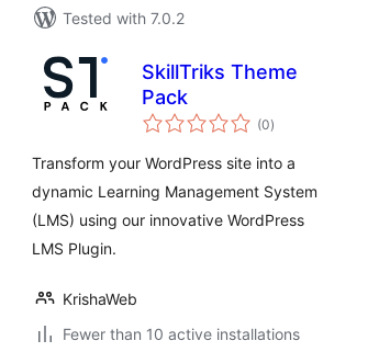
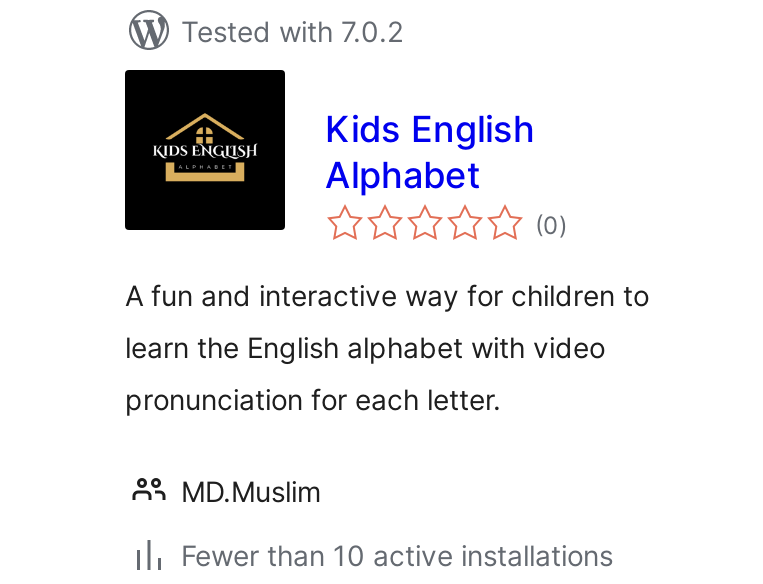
[32,39,298,127] [image] | SkillTriks Theme | Pack -> [123,68,535,232] [image] | Kids English | Alphabet
[32,154,317,308] Transform your WordPress site into a | dynamic Learning Management System | (LMS) using our innovative WordPress | LMS Plugin. | KrishaWeb -> [125,278,649,508] A fun and interactive way for children to | learn the English alphabet with video | pronunciation for each letter. | MD.Muslim

